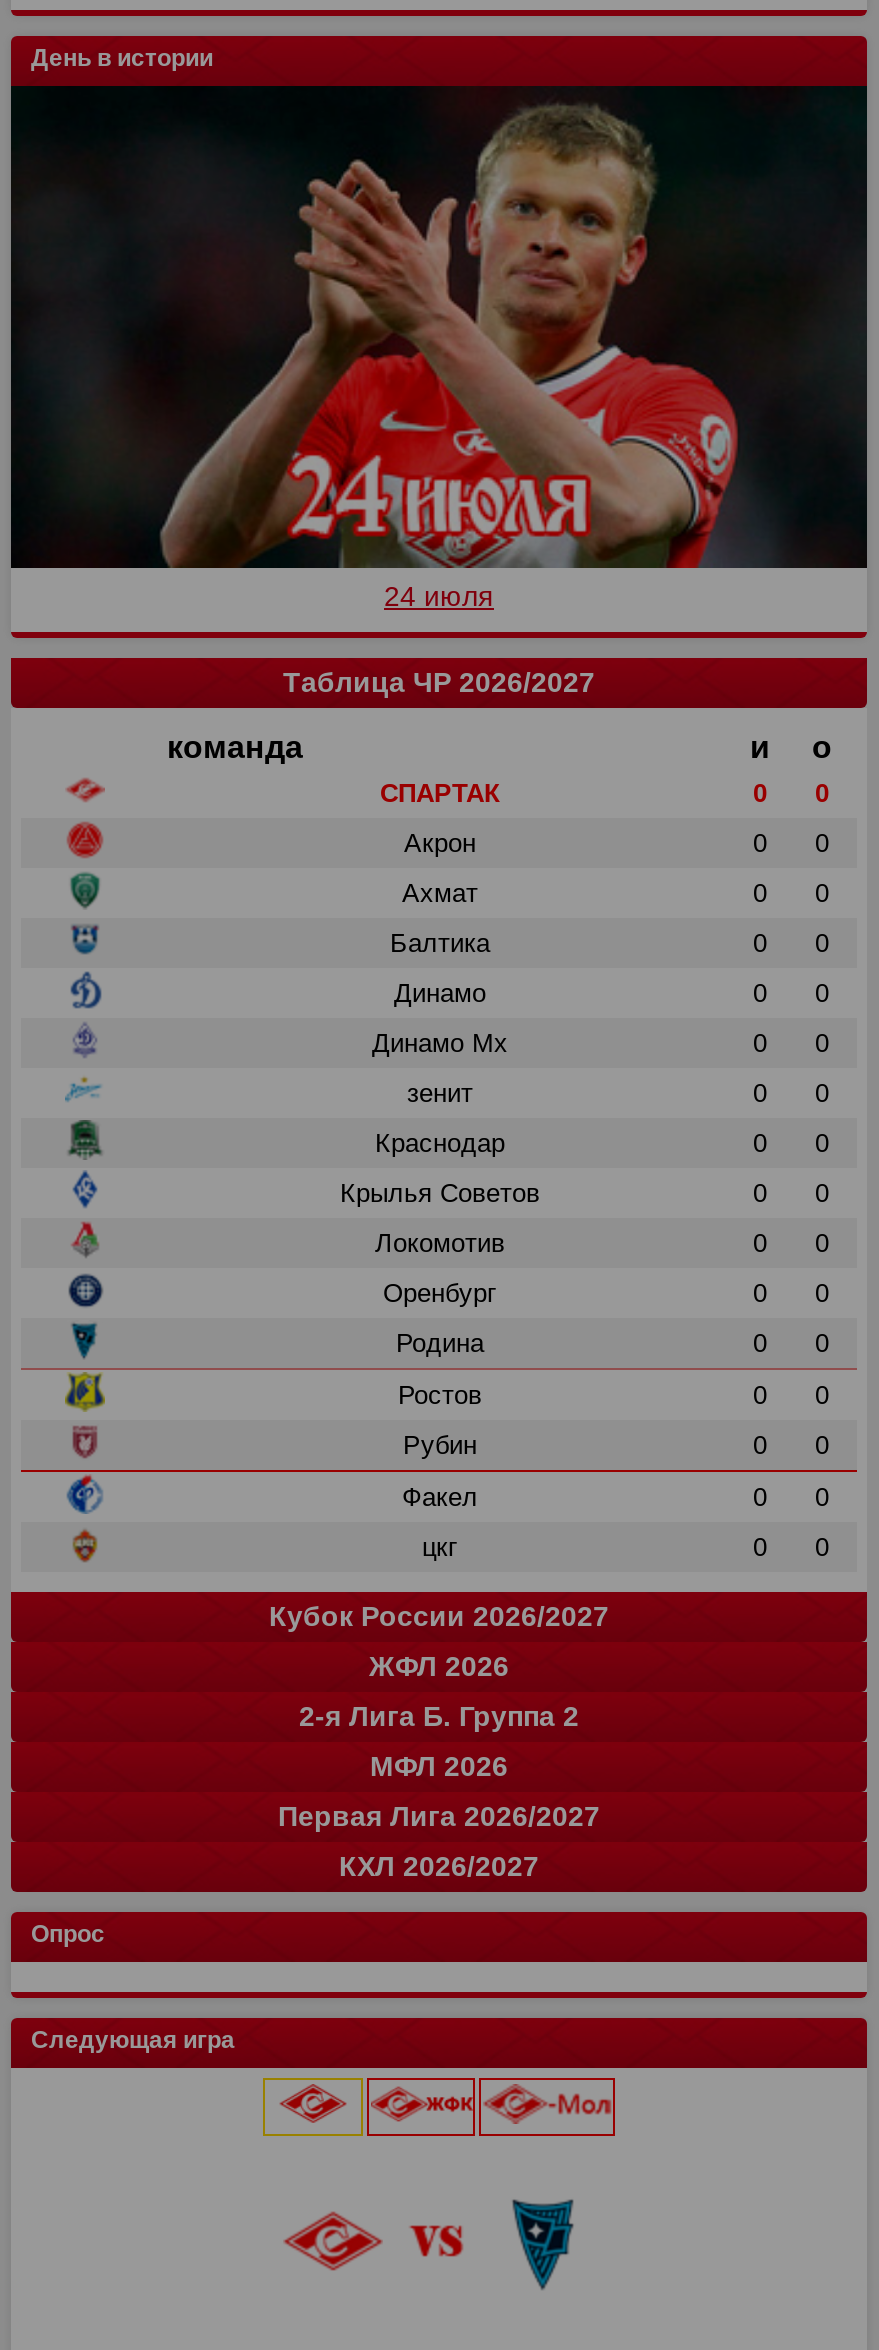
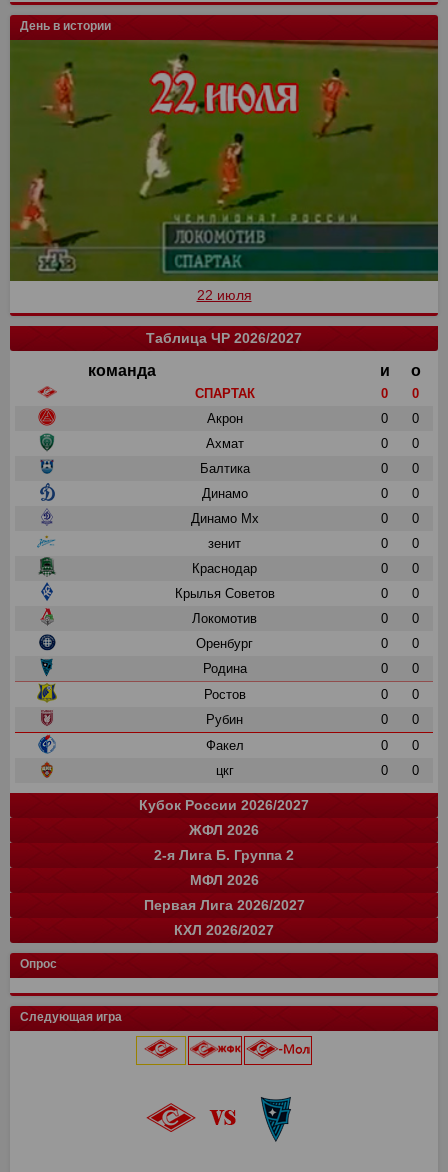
[9,84,869,612] [image] | 24 июля -> [9,39,439,303] [image] | 22 июля

